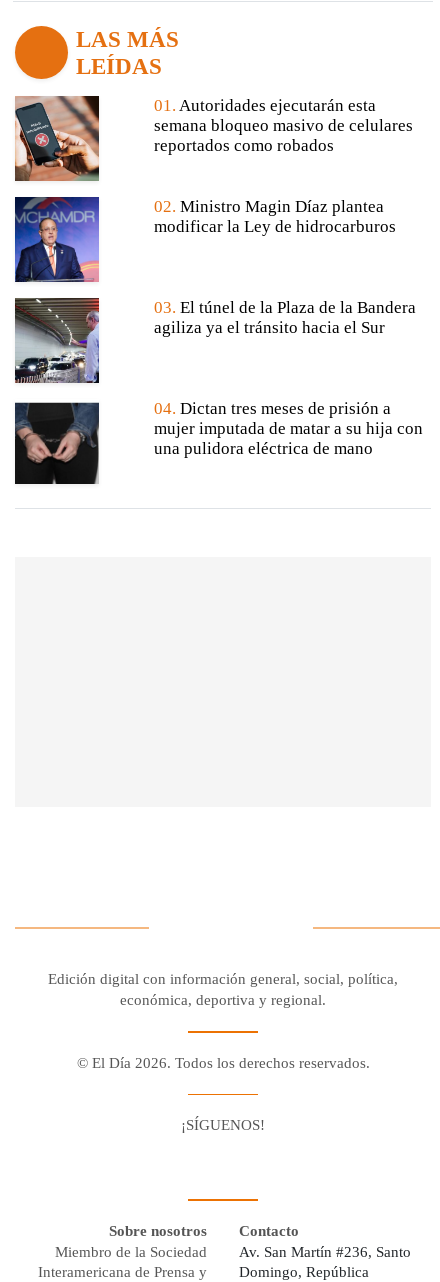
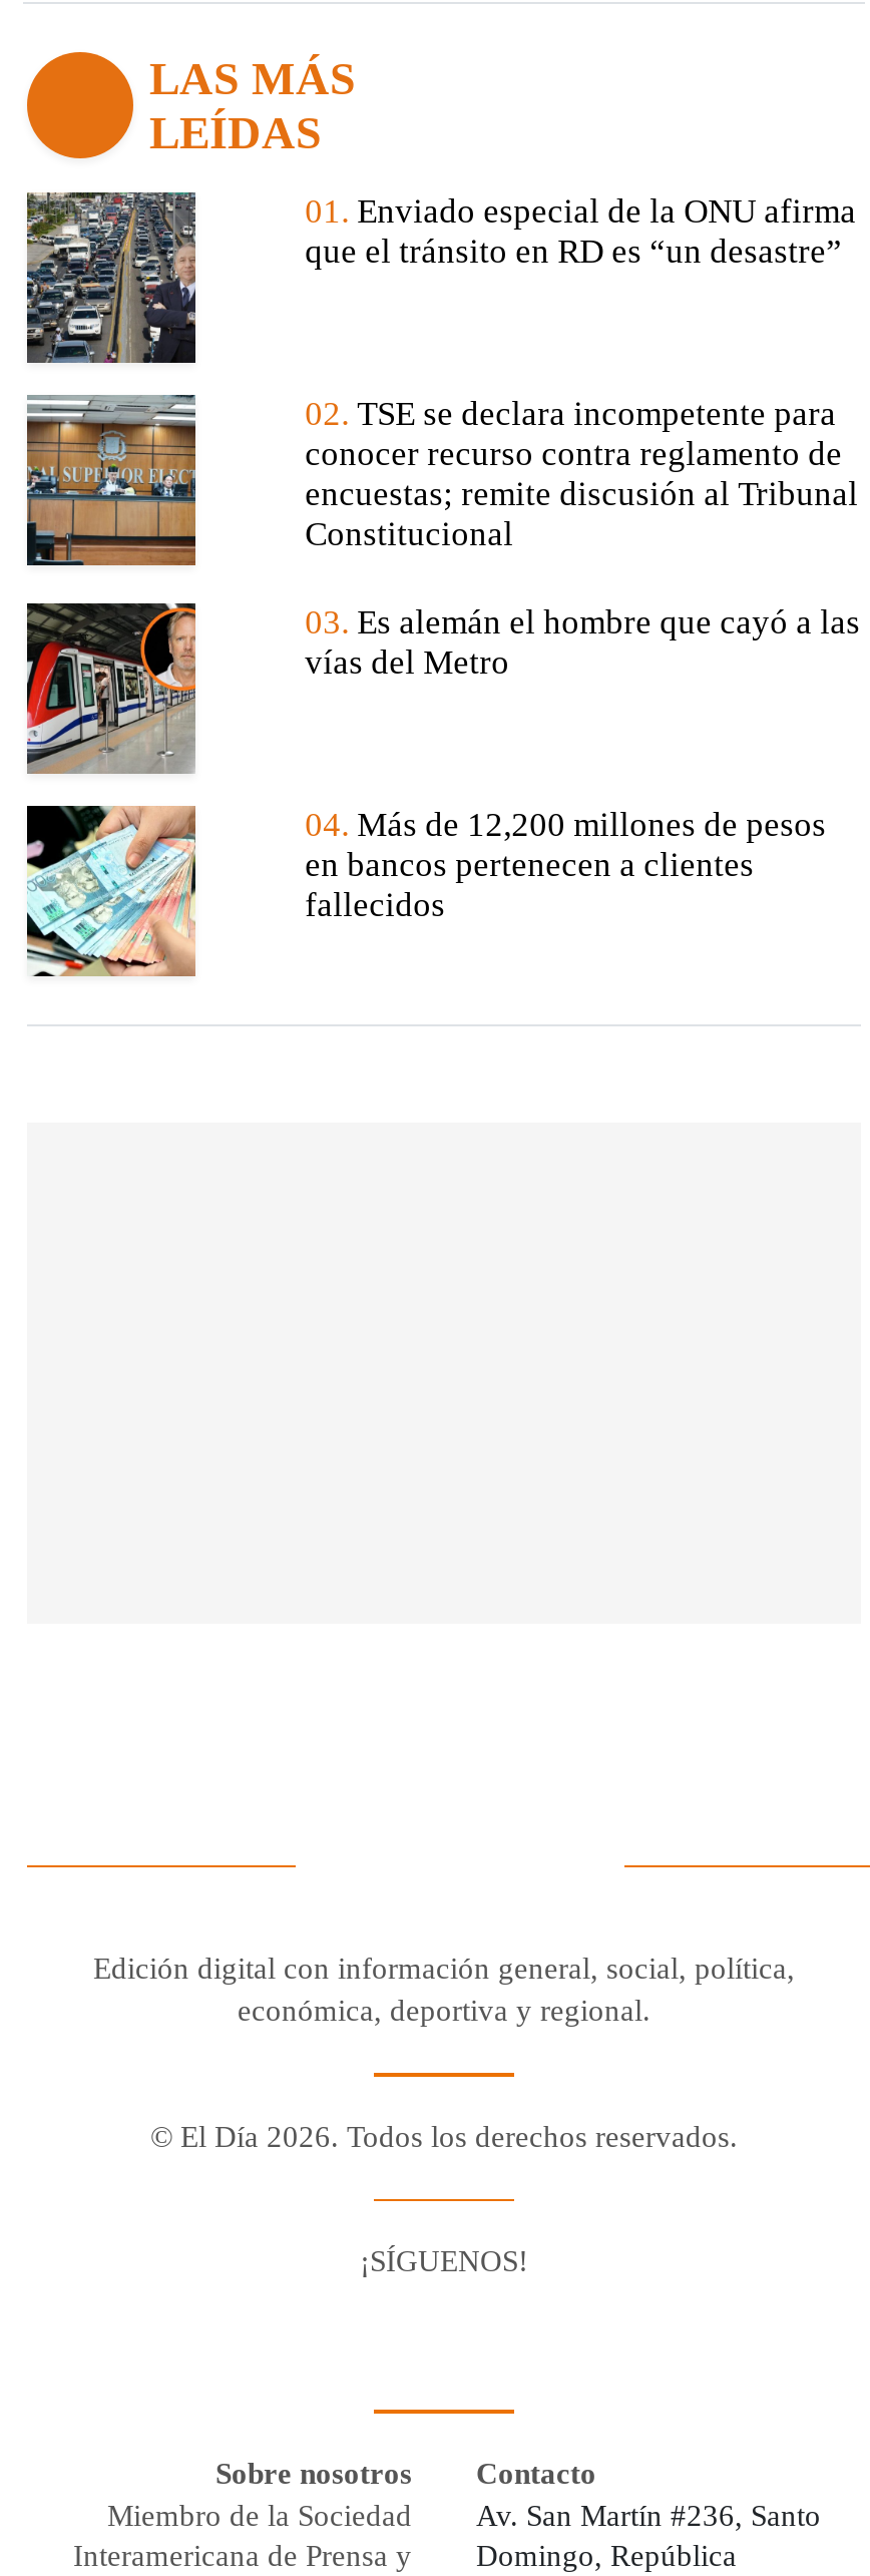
[14,95,100,182] [image] -> [25,190,197,365] [image]
[154,96,413,155] 01. Autoridades ejecutarán esta | semana bloqueo masivo de celulares | reportados como robados -> [305,193,856,272] 01. Enviado especial de la ONU afirma | que el tránsito en RD es “un desastre”
[14,197,100,283] [image] -> [25,393,197,567] [image]
[154,197,396,236] 02. Ministro Magin Díaz plantea | modificar la Ley de hidrocarburos -> [305,396,858,554] 02. TSE se declara incompetente para | conocer recurso contra reglamento de | encuestas; remite discusión al Tribunal | Constitucional
[14,297,99,383] [image] -> [25,601,197,774] [image]
[154,298,416,337] 03. El túnel de la Plaza de la Bandera | agiliza ya el tránsito hacia el Sur -> [305,604,860,683] 03. Es alemán el hombre que cayó a las | vías del Metro
[14,402,100,485] [image] -> [25,804,197,978] [image]
[154,399,423,458] 04. Dictan tres meses de prisión a | mujer imputada de matar a su hija con | una pulidora eléctrica de mano -> [305,807,826,925] 04. Más de 12,200 millones de pesos | en bancos pertenecen a clientes | fallecidos

